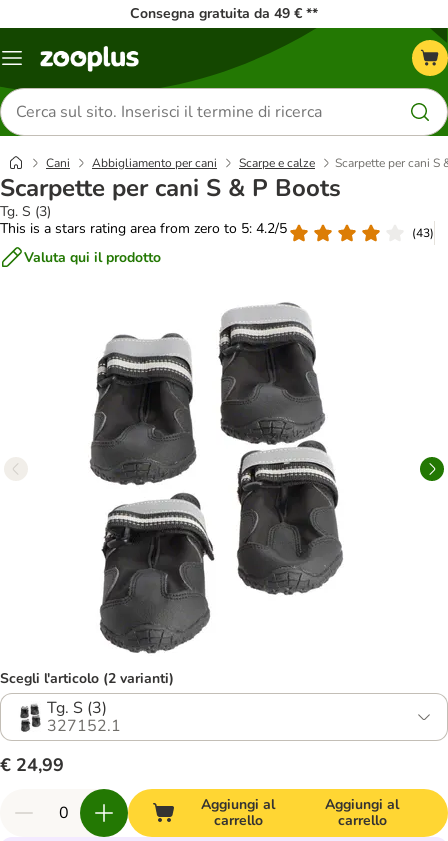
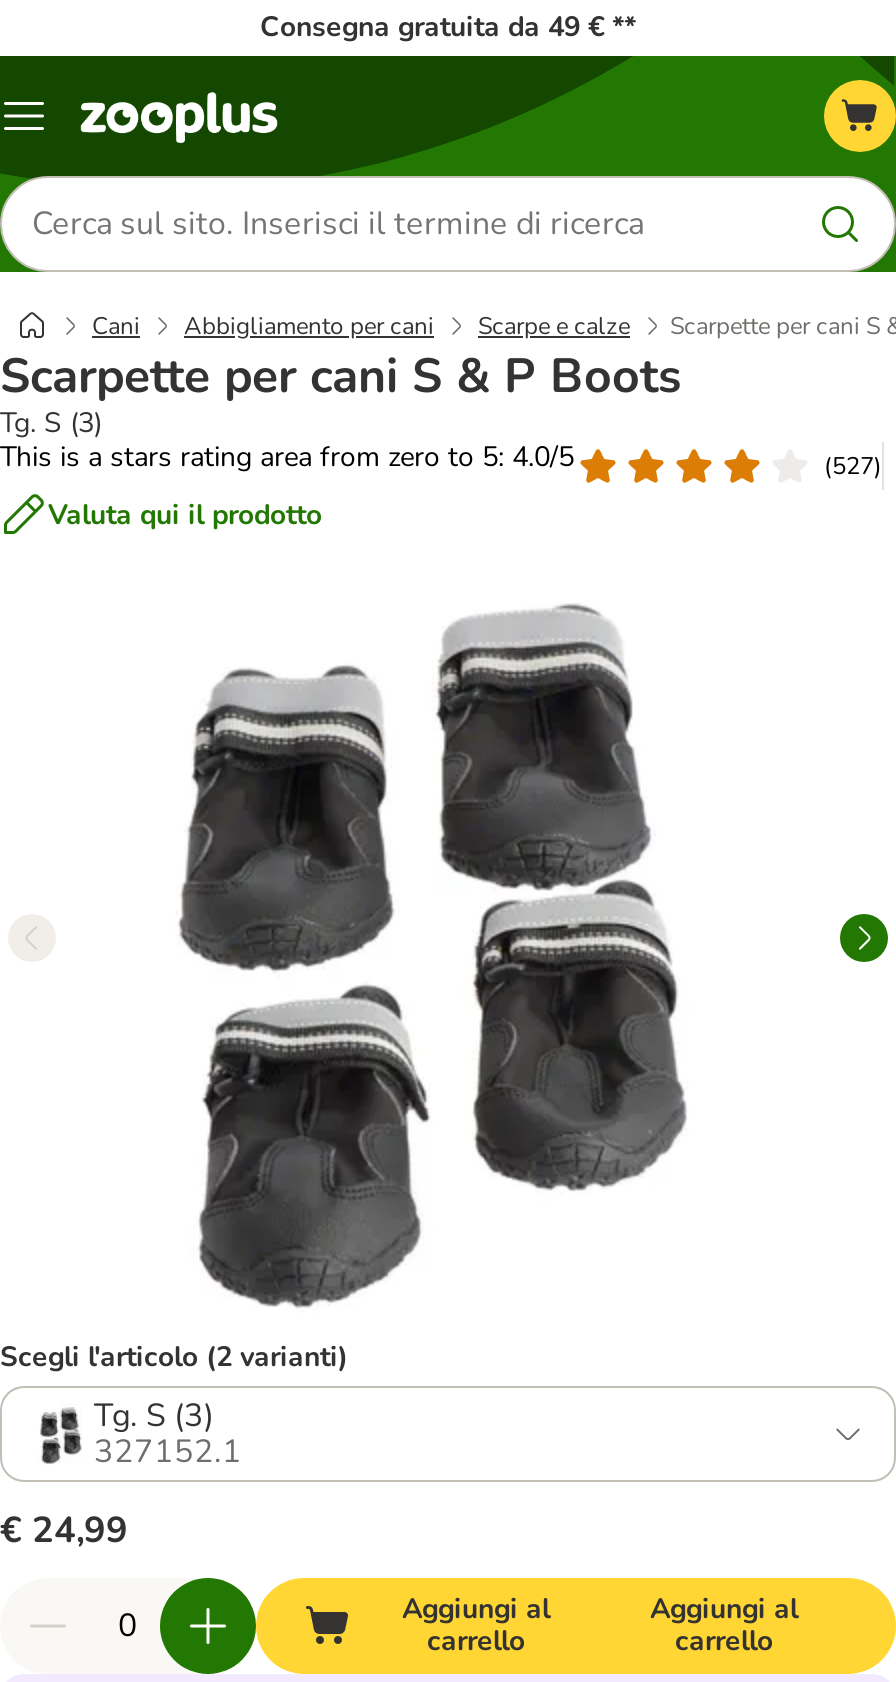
[0,219,287,238] This is a stars rating area from zero to 5: 4.2/5 -> [0,438,574,476] This is a stars rating area from zero to 5: 4.0/5
[412,224,434,240] (43) -> [824,449,882,481] (527)

